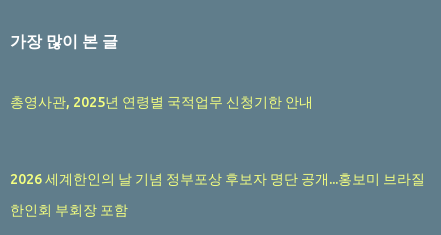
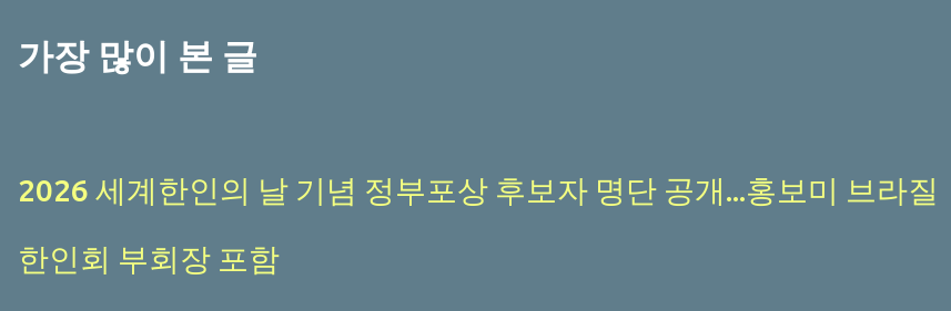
[10,94,313,110] 총영사관, 2025년 연령별 국적업무 신청기한 안내 -> none

